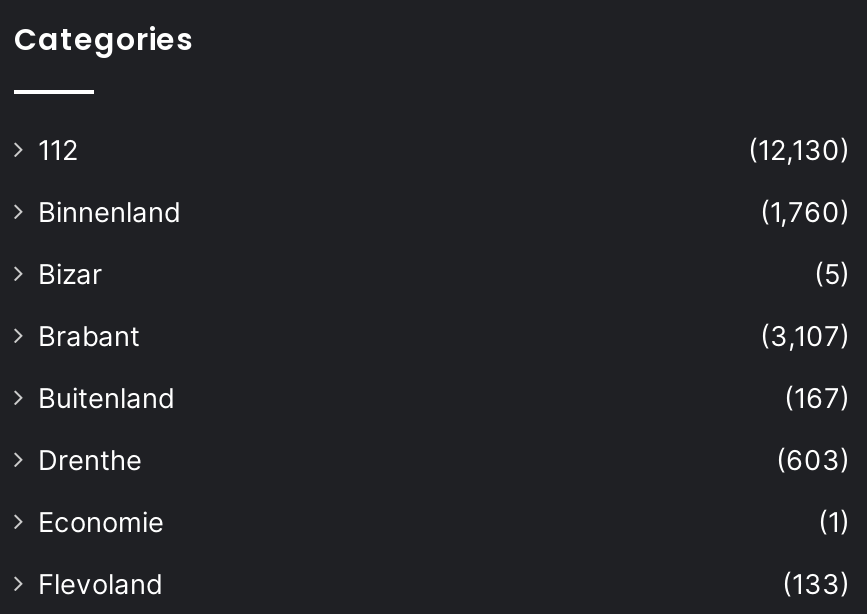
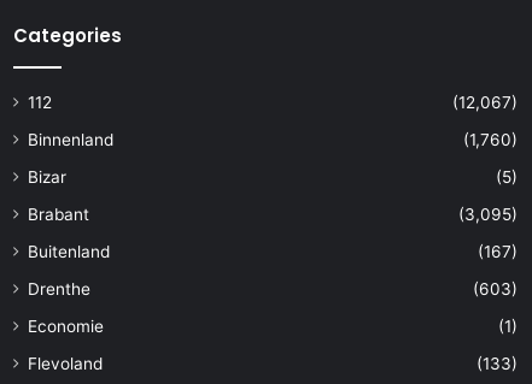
[748,134,850,166] (12,130) -> [452,93,518,112] (12,067)
[760,320,850,352] (3,107) -> [458,205,518,224] (3,095)

